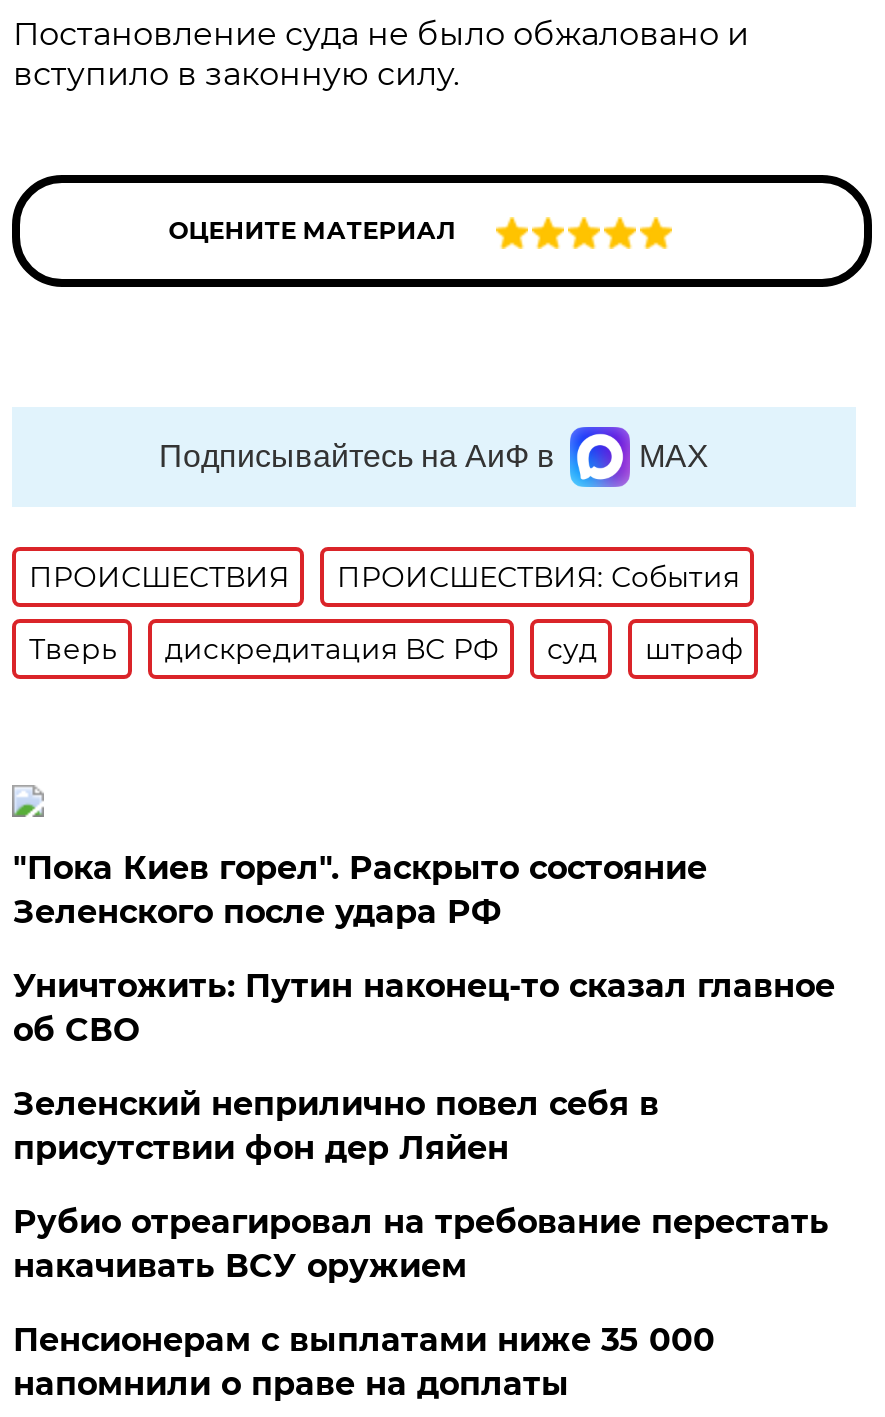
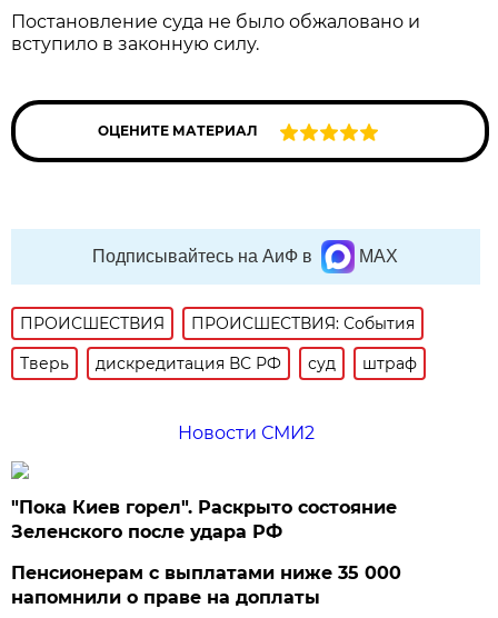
none -> [178,422,314,443] Новости СМИ2
moved [13,849,707,931] -> [12,497,397,542]: "Пока Киев горел". Раскрыто состояние | Зеленского после удара РФ
[13,967,835,1285] Уничтожить: Путин наконец-то сказал главное | об СВО | Зеленский неприлично повел cебя в | присутствии фон дер Ляйен | Рубио отреагировал на требование перестать | накачивать ВСУ оружием -> none

